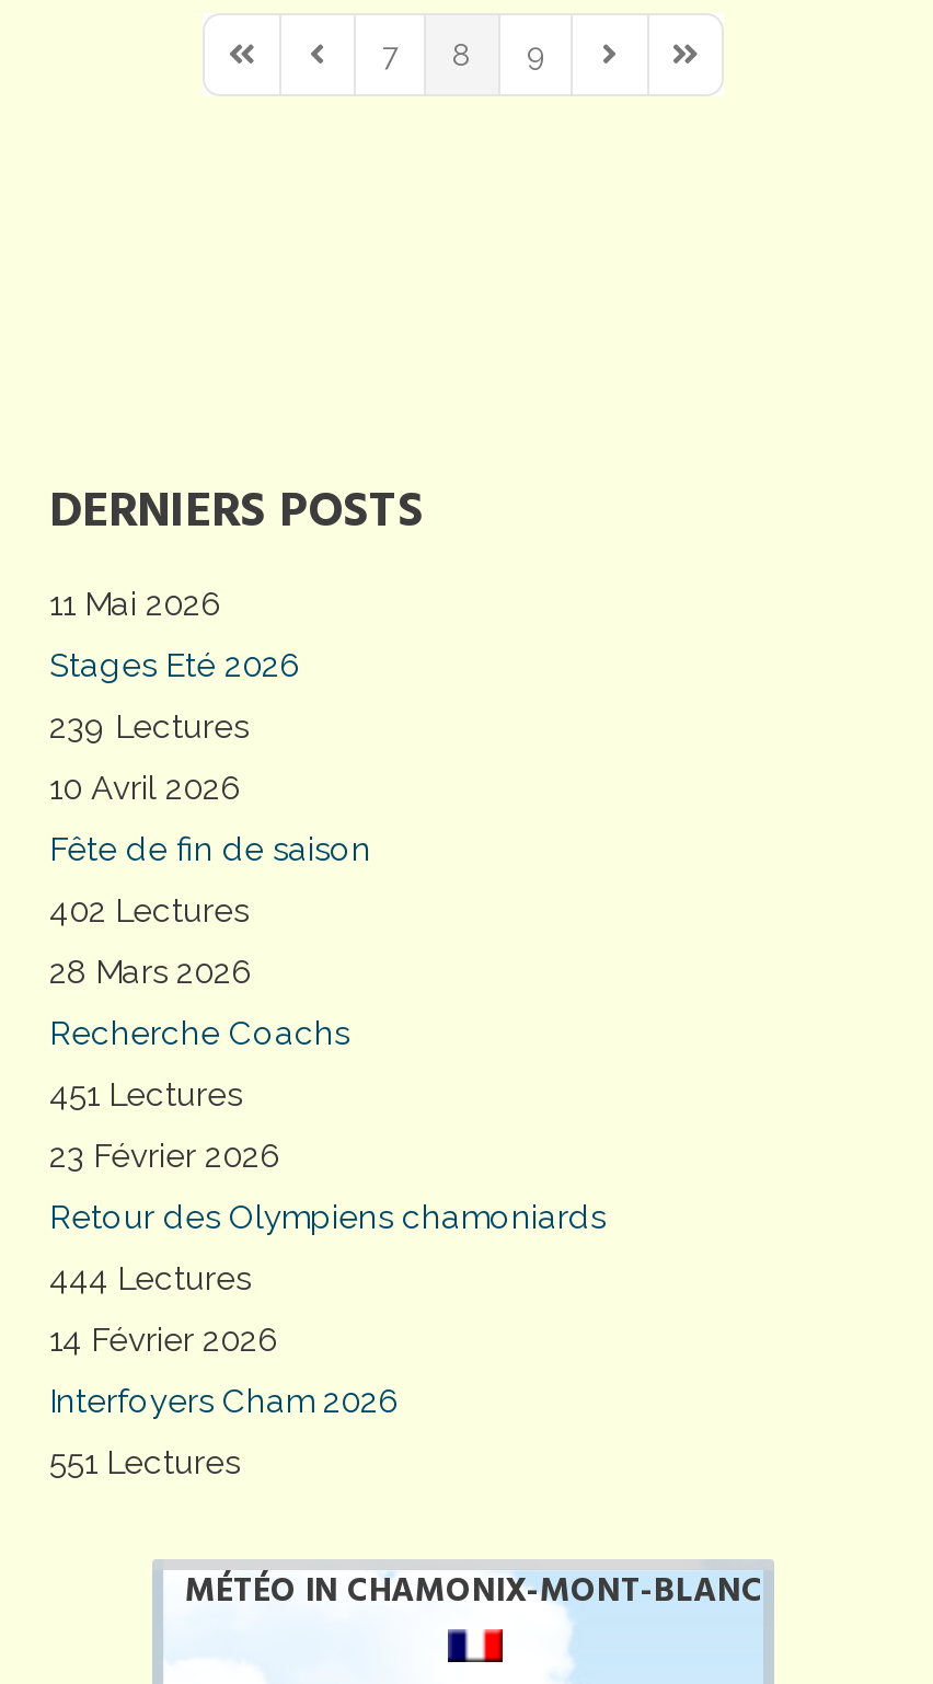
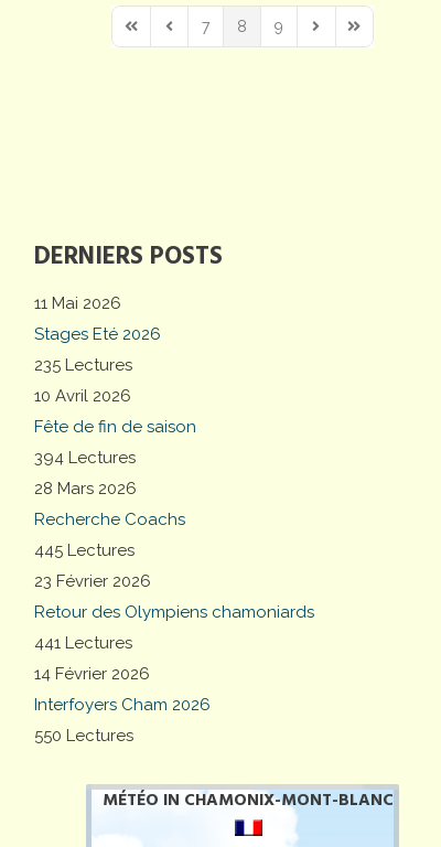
[49,707,249,746] 239 Lectures -> [34,355,132,375] 235 Lectures
[49,891,249,930] 402 Lectures -> [34,448,136,467] 394 Lectures
[49,1075,242,1114] 451 Lectures -> [34,540,135,560] 445 Lectures
[49,1259,251,1298] 444 Lectures -> [34,633,132,653] 441 Lectures
[49,1443,240,1482] 551 Lectures -> [34,725,133,745] 550 Lectures

